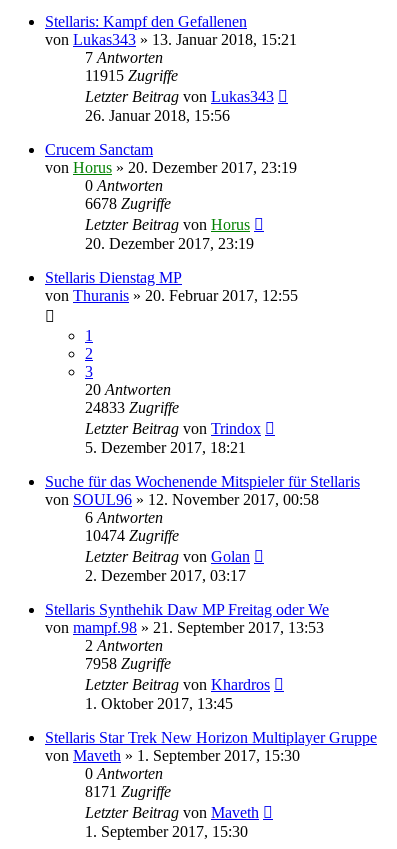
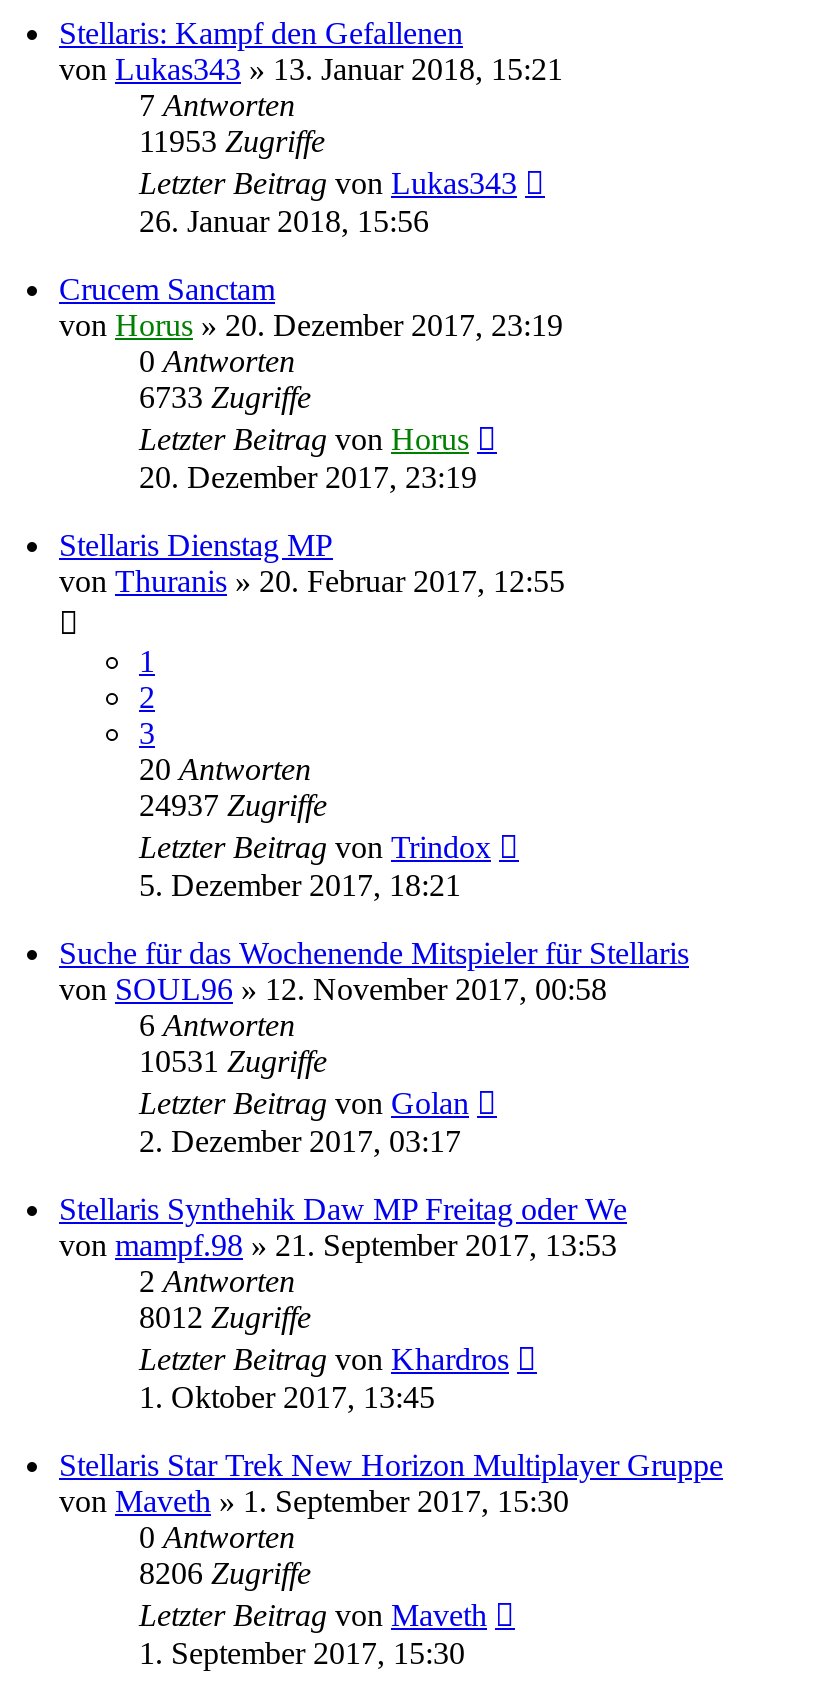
[85,67,178,84] 11915 Zugriffe -> [139,124,325,158] 11953 Zugriffe
[85,195,171,212] 6678 Zugriffe -> [139,380,311,414] 6733 Zugriffe
[85,399,179,416] 24833 Zugriffe -> [139,788,327,822] 24937 Zugriffe
[85,527,179,544] 10474 Zugriffe -> [139,1044,327,1078] 10531 Zugriffe
[85,655,171,672] 7958 Zugriffe -> [139,1300,311,1334] 8012 Zugriffe
[85,783,171,800] 8171 Zugriffe -> [139,1556,311,1590] 8206 Zugriffe

